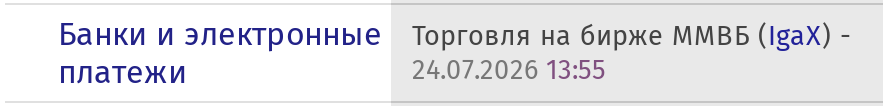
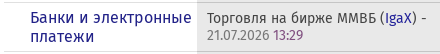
[412,53,606,87] 24.07.2026 13:55 -> [207,27,303,44] 21.07.2026 13:29

